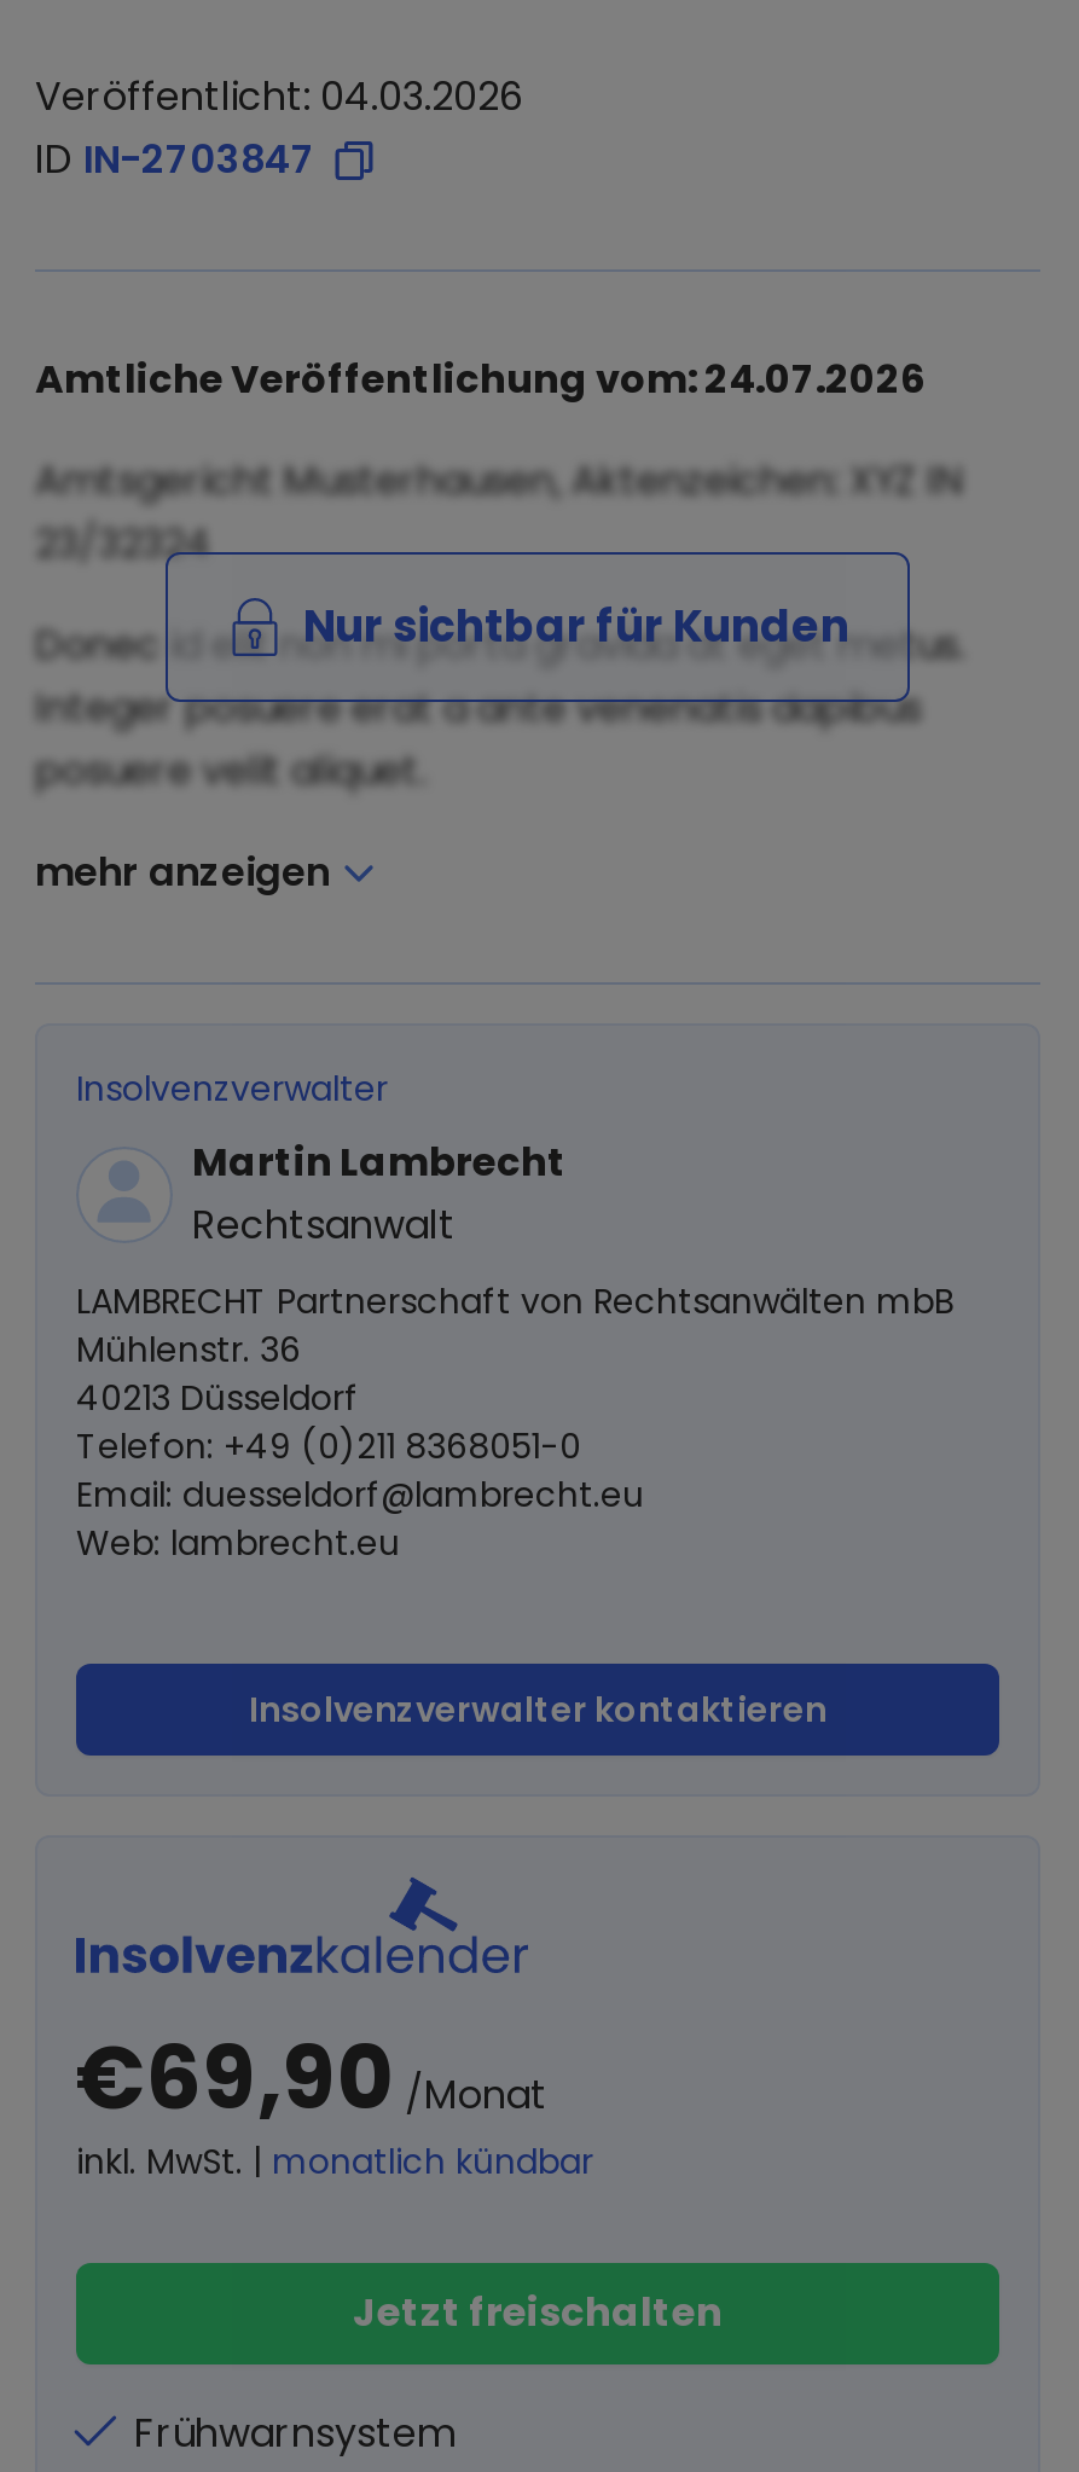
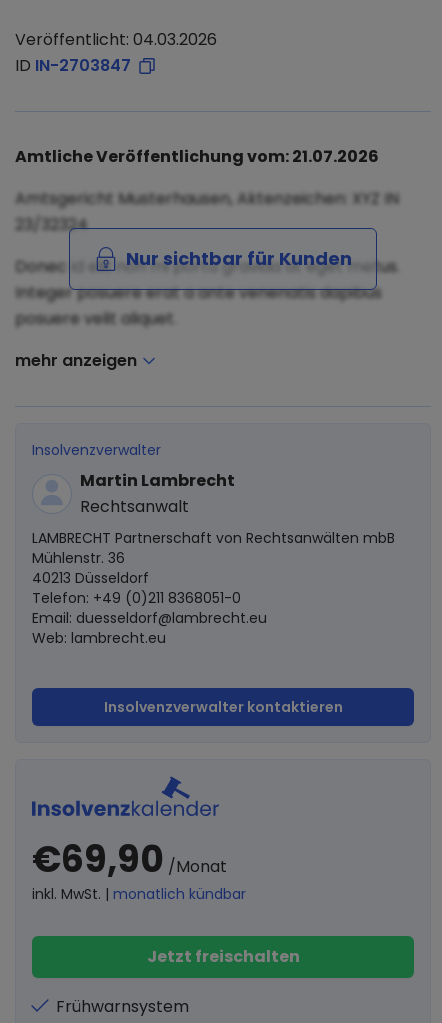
[35,352,927,407] Amtliche Veröffentlichung vom: 24.07.2026 -> [15,145,379,168] Amtliche Veröffentlichung vom: 21.07.2026

